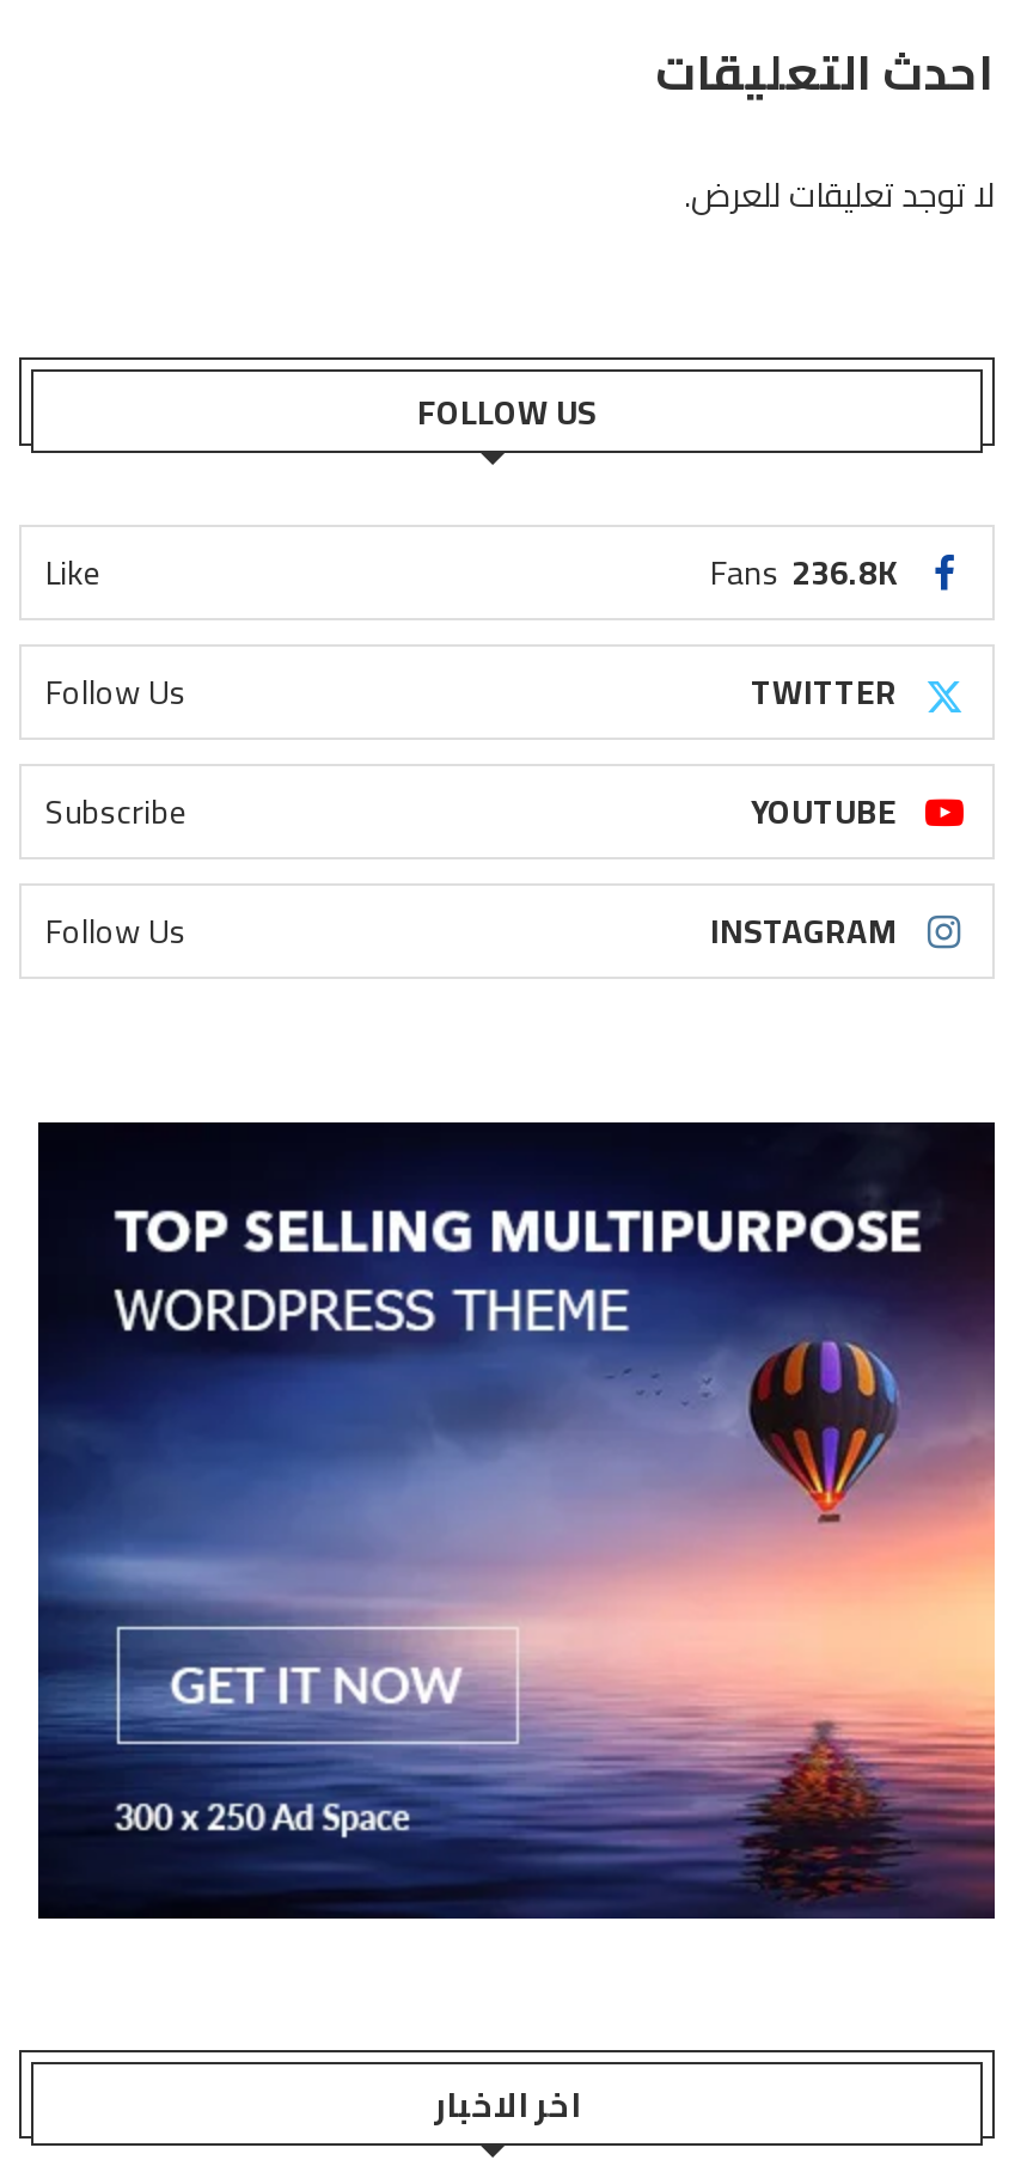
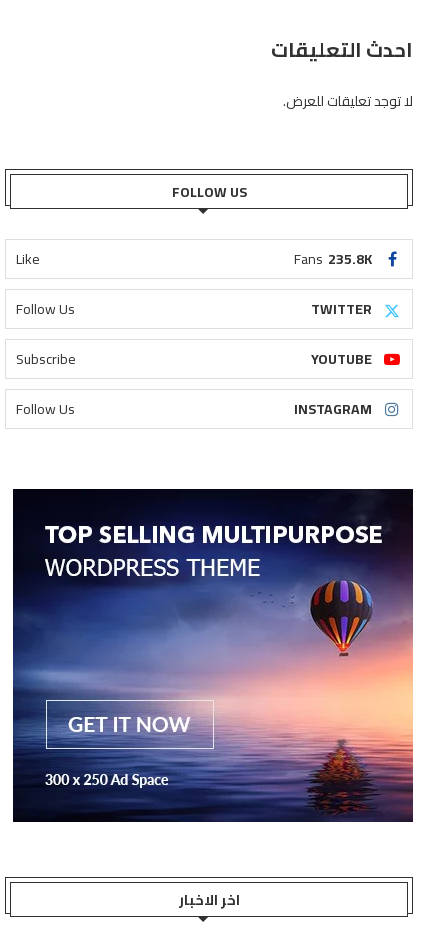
[710,541,897,603] Fans 236.8K -> [294,246,372,272] Fans 235.8K

